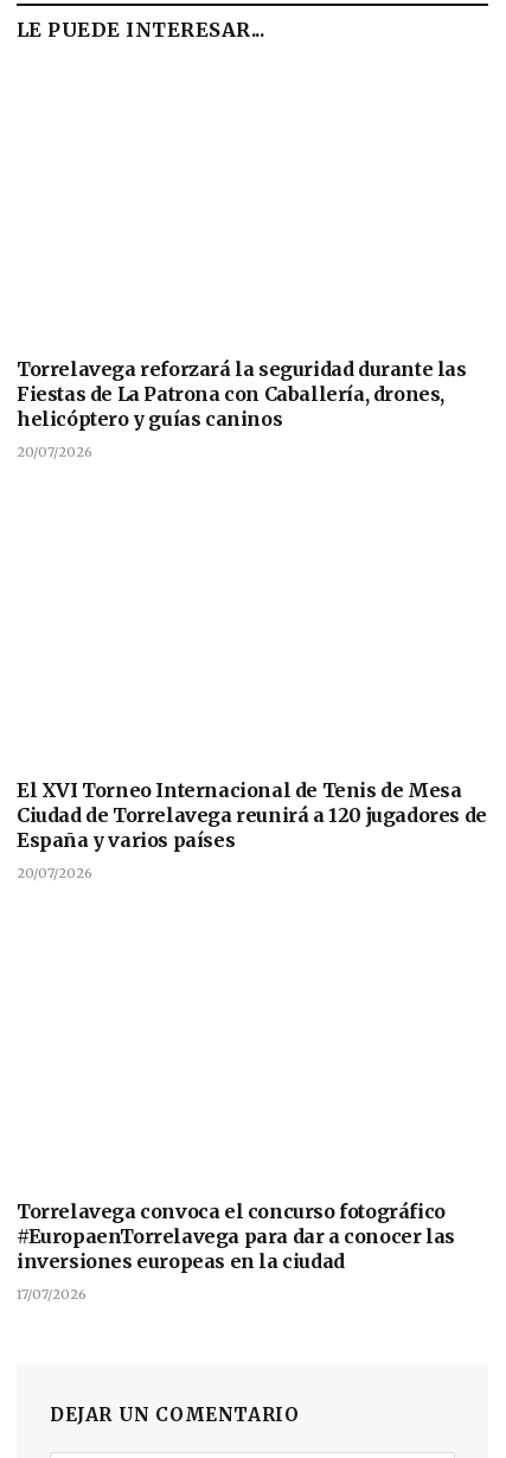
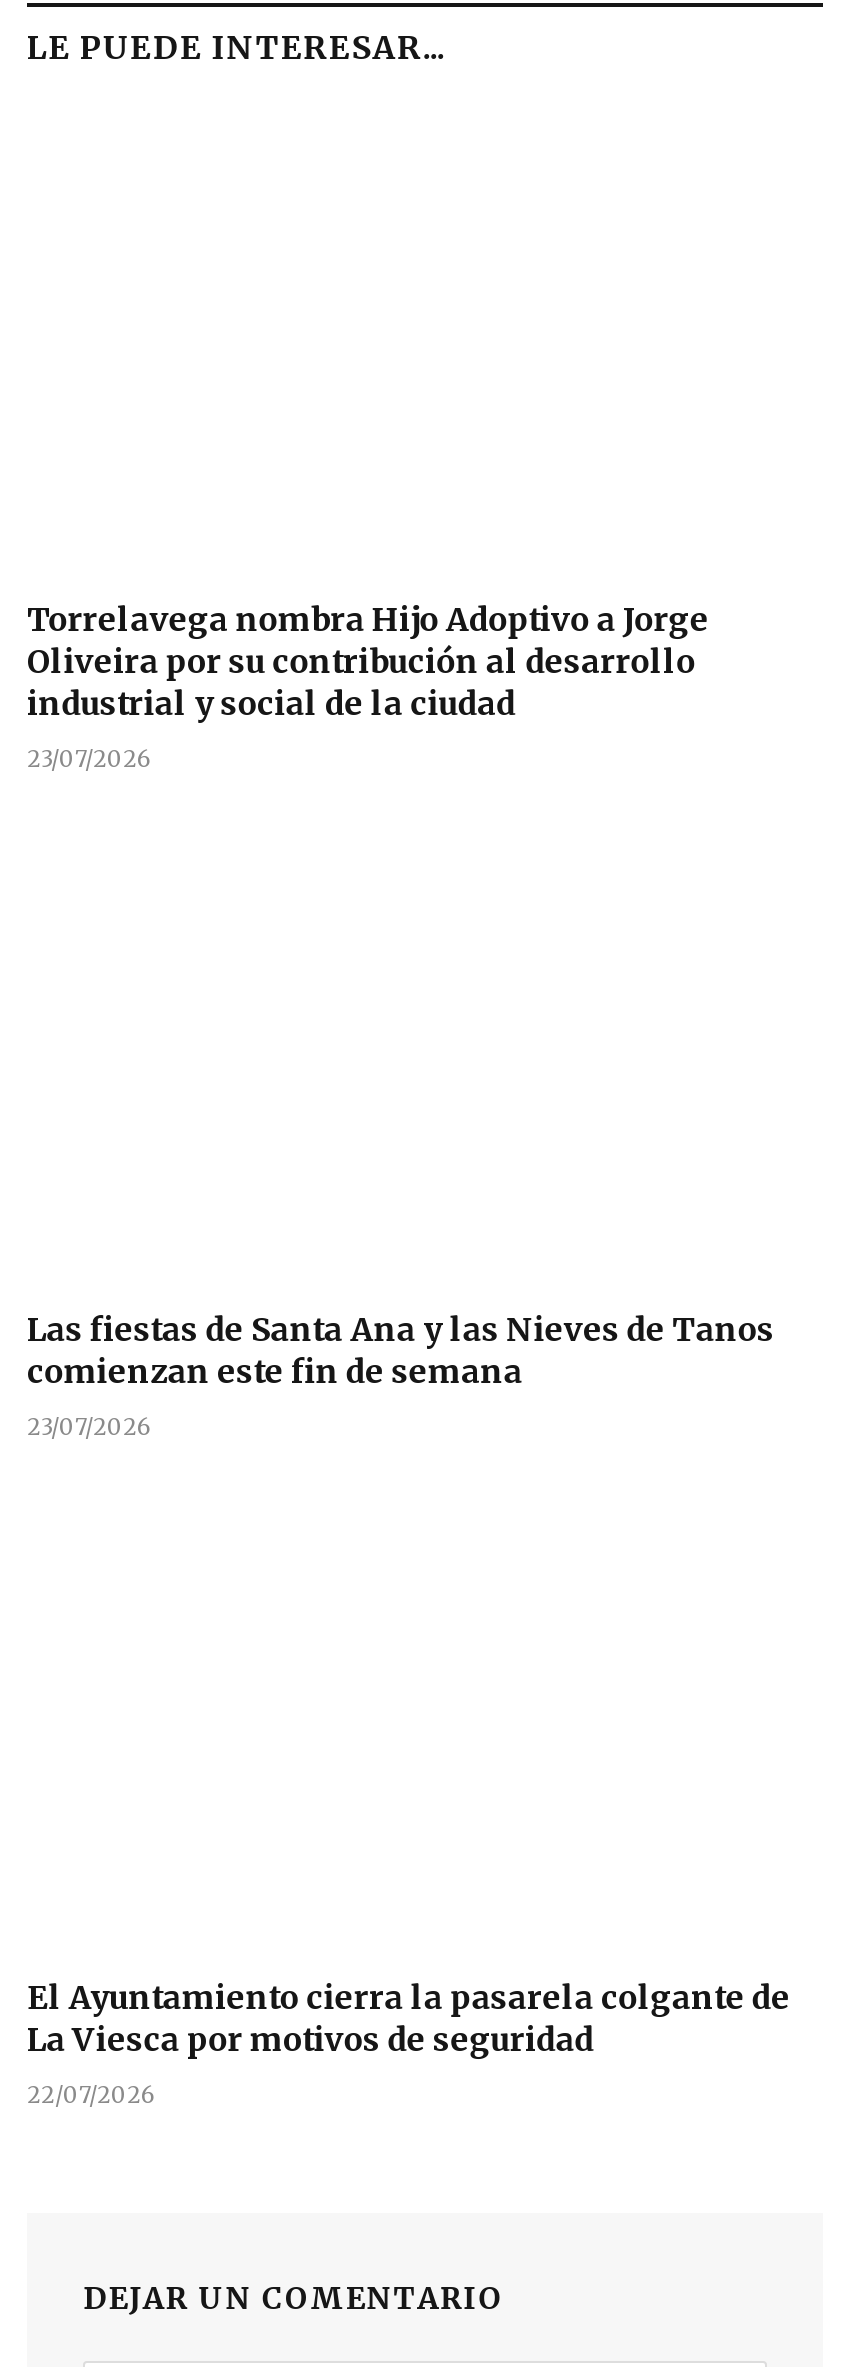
[17,358,466,431] Torrelavega reforzará la seguridad durante las | Fiestas de La Patrona con Caballería, drones, | helicóptero y guías caninos -> [27,600,709,724] Torrelavega nombra Hijo Adoptivo a Jorge | Oliveira por su contribución al desarrollo | industrial y social de la ciudad
[17,444,92,461] 20/07/2026 -> [27,746,151,774] 23/07/2026
[17,778,487,852] El XVI Torneo Internacional de Tenis de Mesa | Ciudad de Torrelavega reunirá a 120 jugadores de | España y varios países -> [27,1309,774,1391] Las fiestas de Santa Ana y las Nieves de Tanos | comienzan este fin de semana
[17,865,92,882] 20/07/2026 -> [27,1413,151,1441] 23/07/2026
[17,1199,455,1273] Torrelavega convoca el concurso fotográfico | #EuropaenTorrelavega para dar a conocer las | inversiones europeas en la ciudad -> [27,1977,790,2059] El Ayuntamiento cierra la pasarela colgante de | La Viesca por motivos de seguridad
[17,1286,87,1303] 17/07/2026 -> [27,2081,155,2109] 22/07/2026

